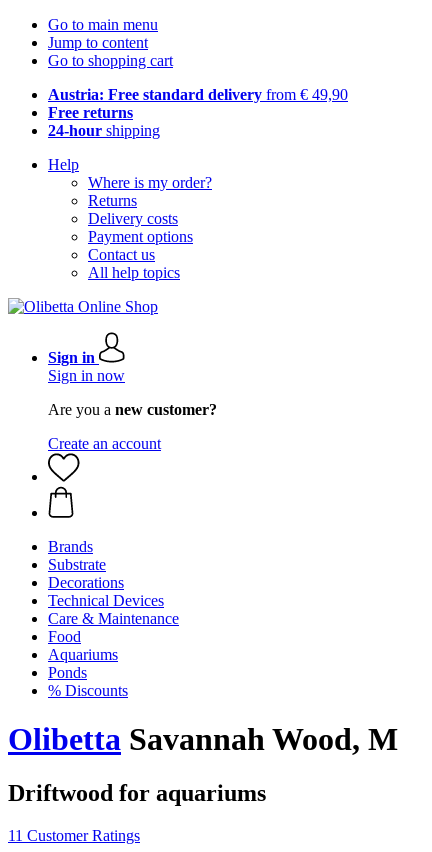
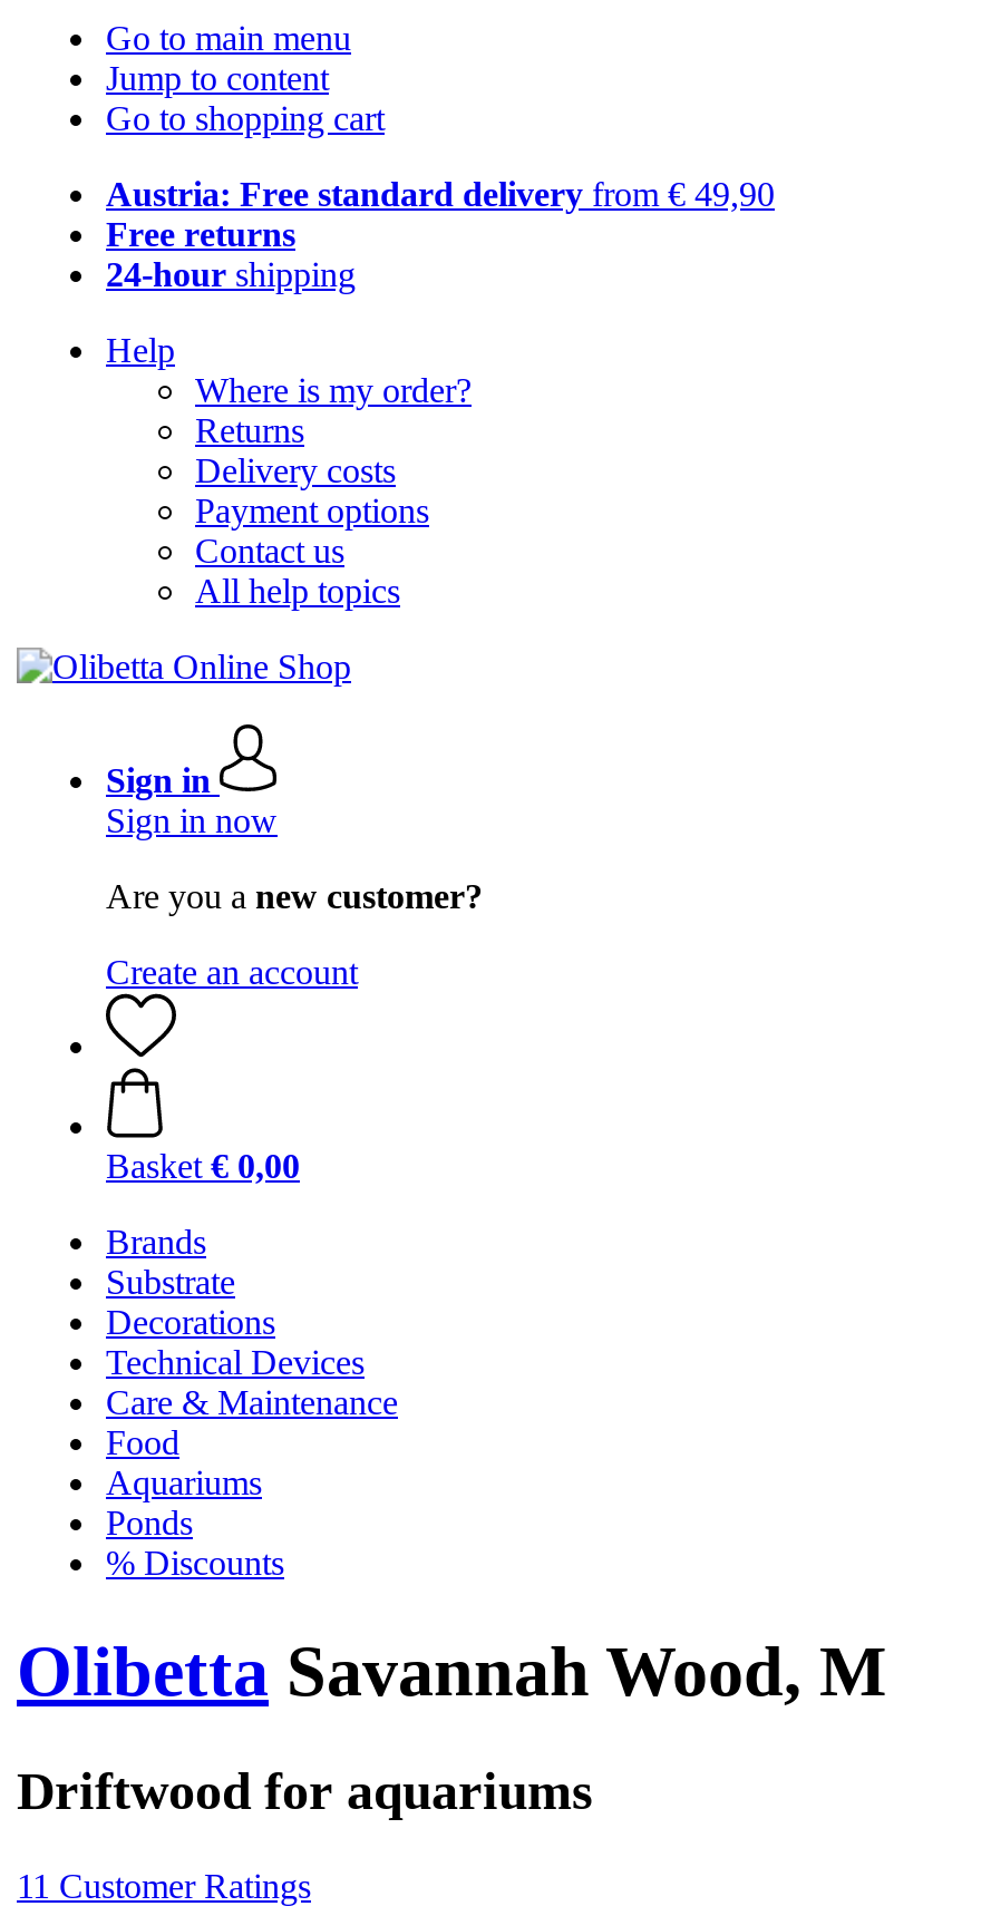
none -> [106,1147,300,1185] Basket € 0,00

